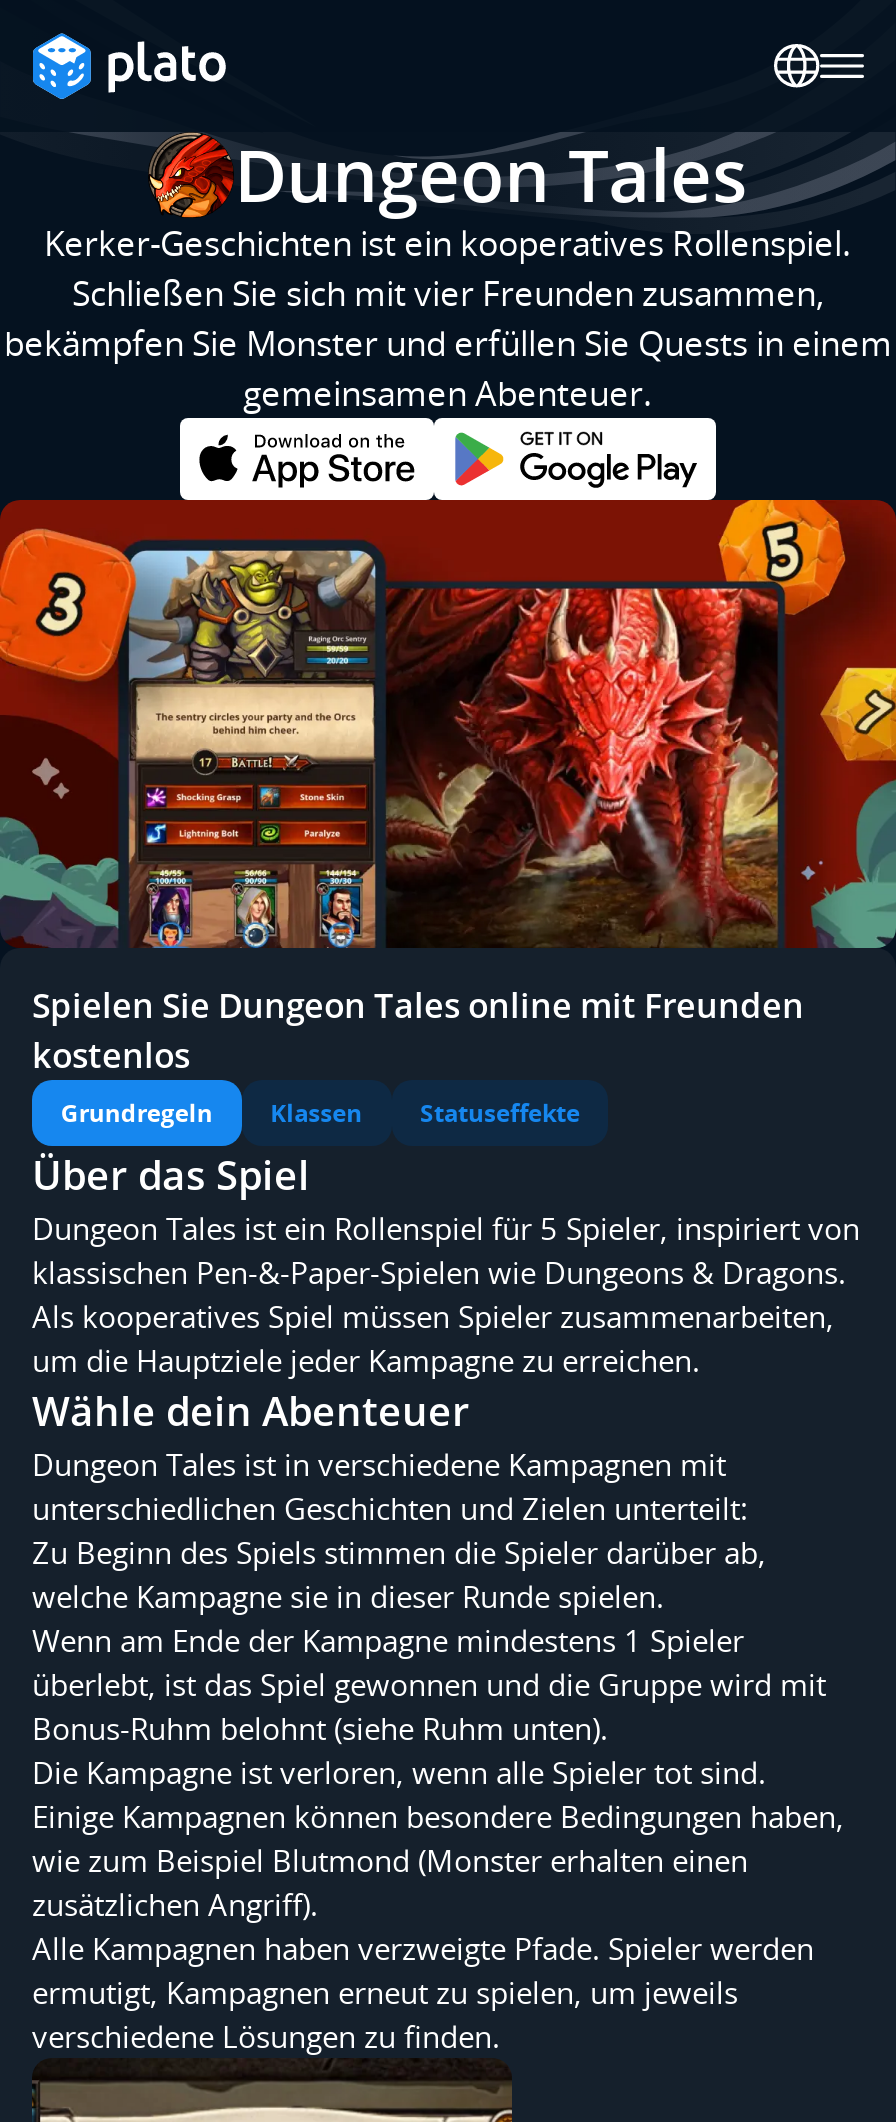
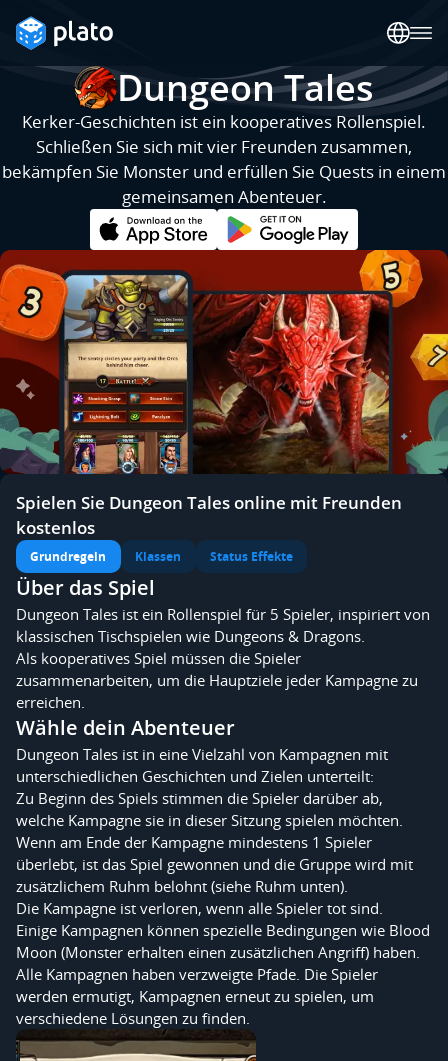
[420,1095,580,1129] Statuseffekte -> [210,548,293,565] Status Effekte
[32,1252,846,1380] klassischen Pen-&-Paper-Spielen wie Dungeons & Dragons. | Als kooperatives Spiel müssen Spieler zusammenarbeiten, | um die Hauptziele jeder Kampagne zu erreichen. -> [16,626,418,712] klassischen Tischspielen wie Dungeons & Dragons. | Als kooperatives Spiel müssen die Spieler | zusammenarbeiten, um die Hauptziele jeder Kampagne zu | erreichen.
moved [32,1384,470,1438] -> [16,714,235,741]: Wähle dein Abenteuer
[32,1444,726,1484] Dungeon Tales ist in verschiedene Kampagnen mit -> [16,744,388,764] Dungeon Tales ist in eine Vielzahl von Kampagnen mit
moved [32,1488,766,1572] -> [16,766,383,808]: unterschiedlichen Geschichten und Zielen unterteilt: | Zu Beginn des Spiels stimmen die Spieler darüber ab,
[32,1576,664,1616] welche Kampagne sie in dieser Runde spielen. -> [16,810,403,830] welche Kampagne sie in dieser Sitzung spielen möchten.
moved [32,1620,826,1704] -> [16,832,413,874]: Wenn am Ende der Kampagne mindestens 1 Spieler | überlebt, ist das Spiel gewonnen und die Gruppe wird mit
[32,1708,608,1748] Bonus-Ruhm belohnt (siehe Ruhm unten). -> [16,876,348,896] zusätzlichem Ruhm belohnt (siehe Ruhm unten).
moved [32,1752,766,1792] -> [16,898,383,918]: Die Kampagne ist verloren, wenn alle Spieler tot sind.
[32,1796,844,2012] Einige Kampagnen können besondere Bedingungen haben, | wie zum Beispiel Blutmond (Monster erhalten einen | zusätzlichen Angriff). | Alle Kampagnen haben verzweigte Pfade. Spieler werden | ermutigt, Kampagnen erneut zu spielen, um jeweils -> [16,920,430,1006] Einige Kampagnen können spezielle Bedingungen wie Blood | Moon (Monster erhalten einen zusätzlichen Angriff) haben. | Alle Kampagnen haben verzweigte Pfade. Die Spieler | werden ermutigt, Kampagnen erneut zu spielen, um

